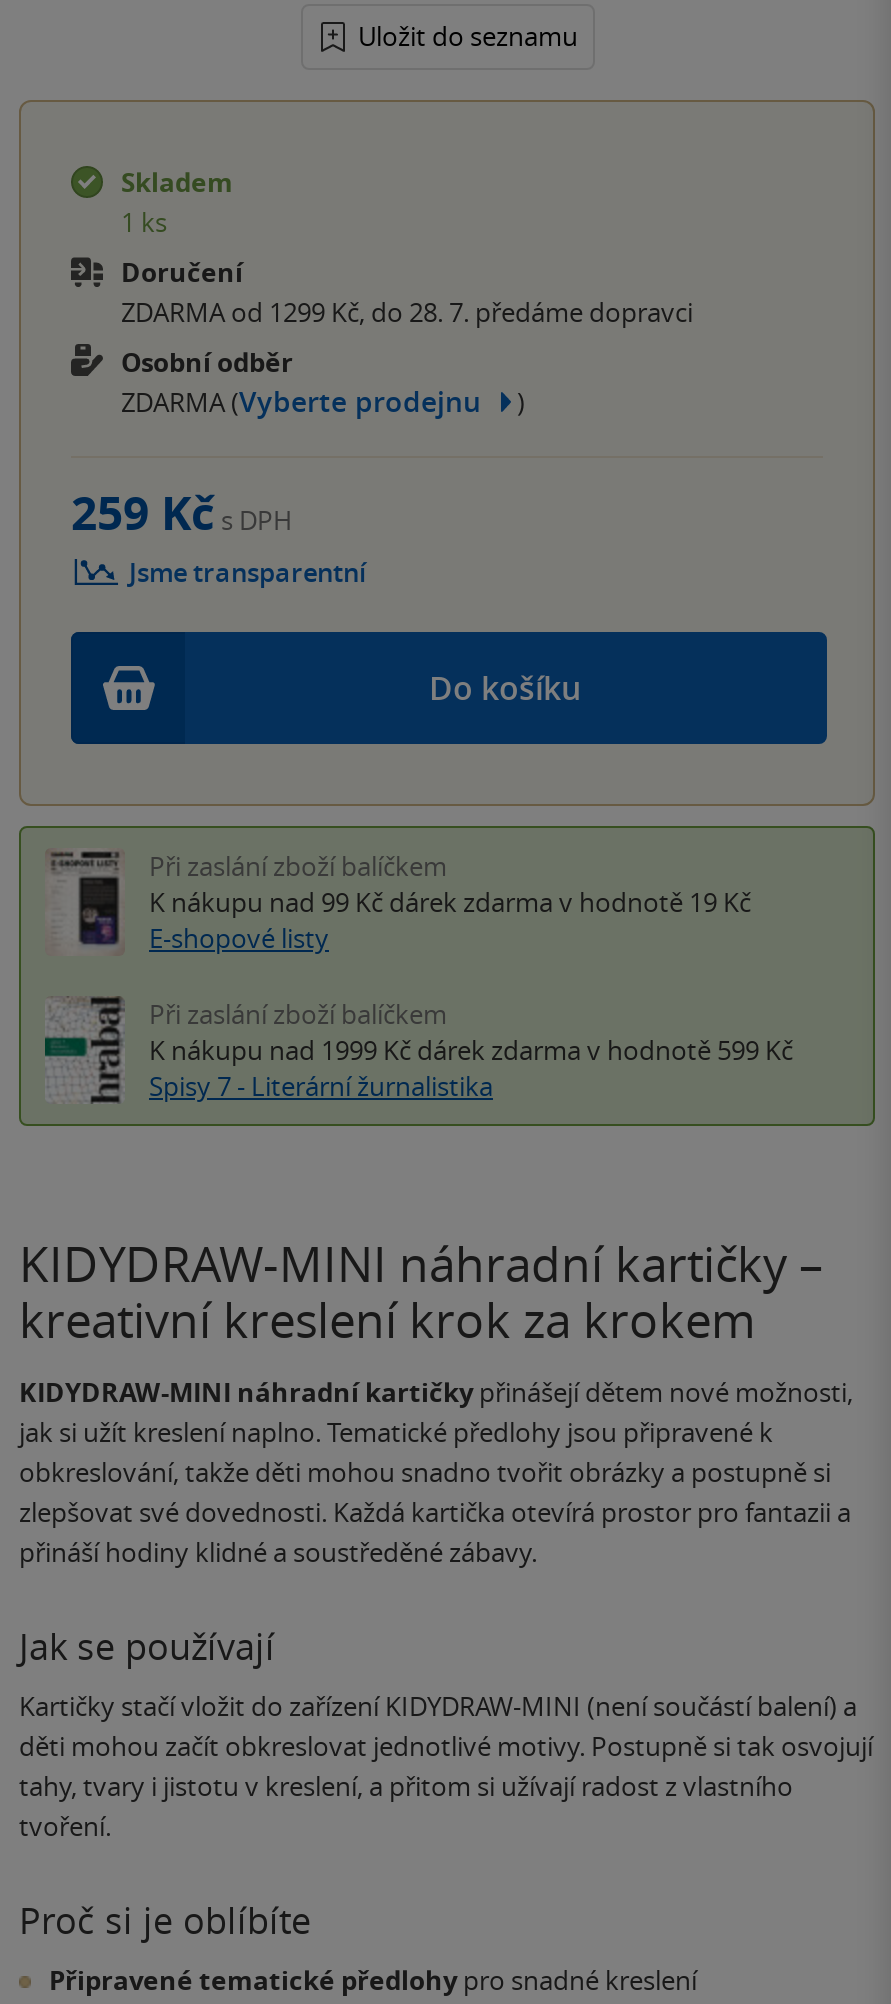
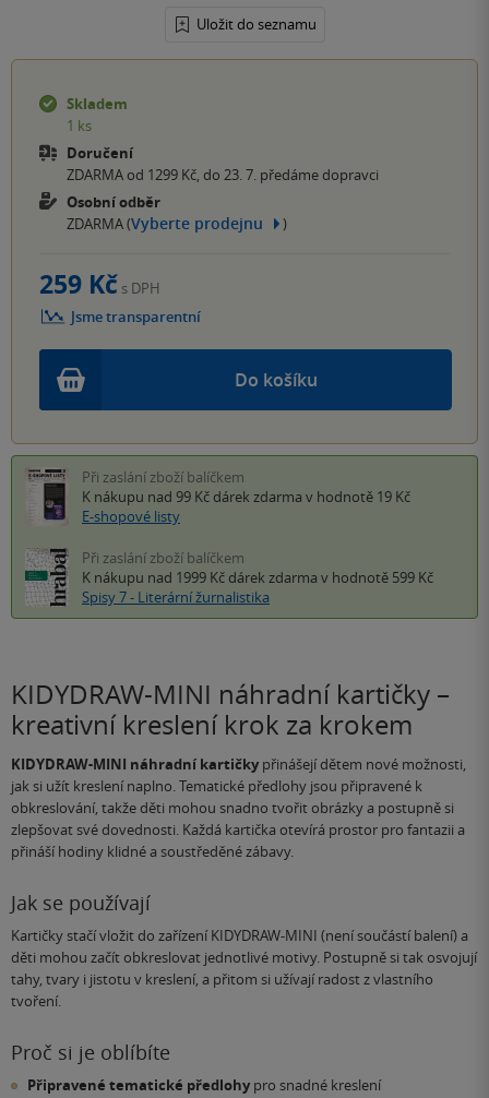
[121,293,693,329] ZDARMA od 1299 Kč, do 28. 7. předáme dopravci -> [67,164,379,184] ZDARMA od 1299 Kč, do 23. 7. předáme dopravci

